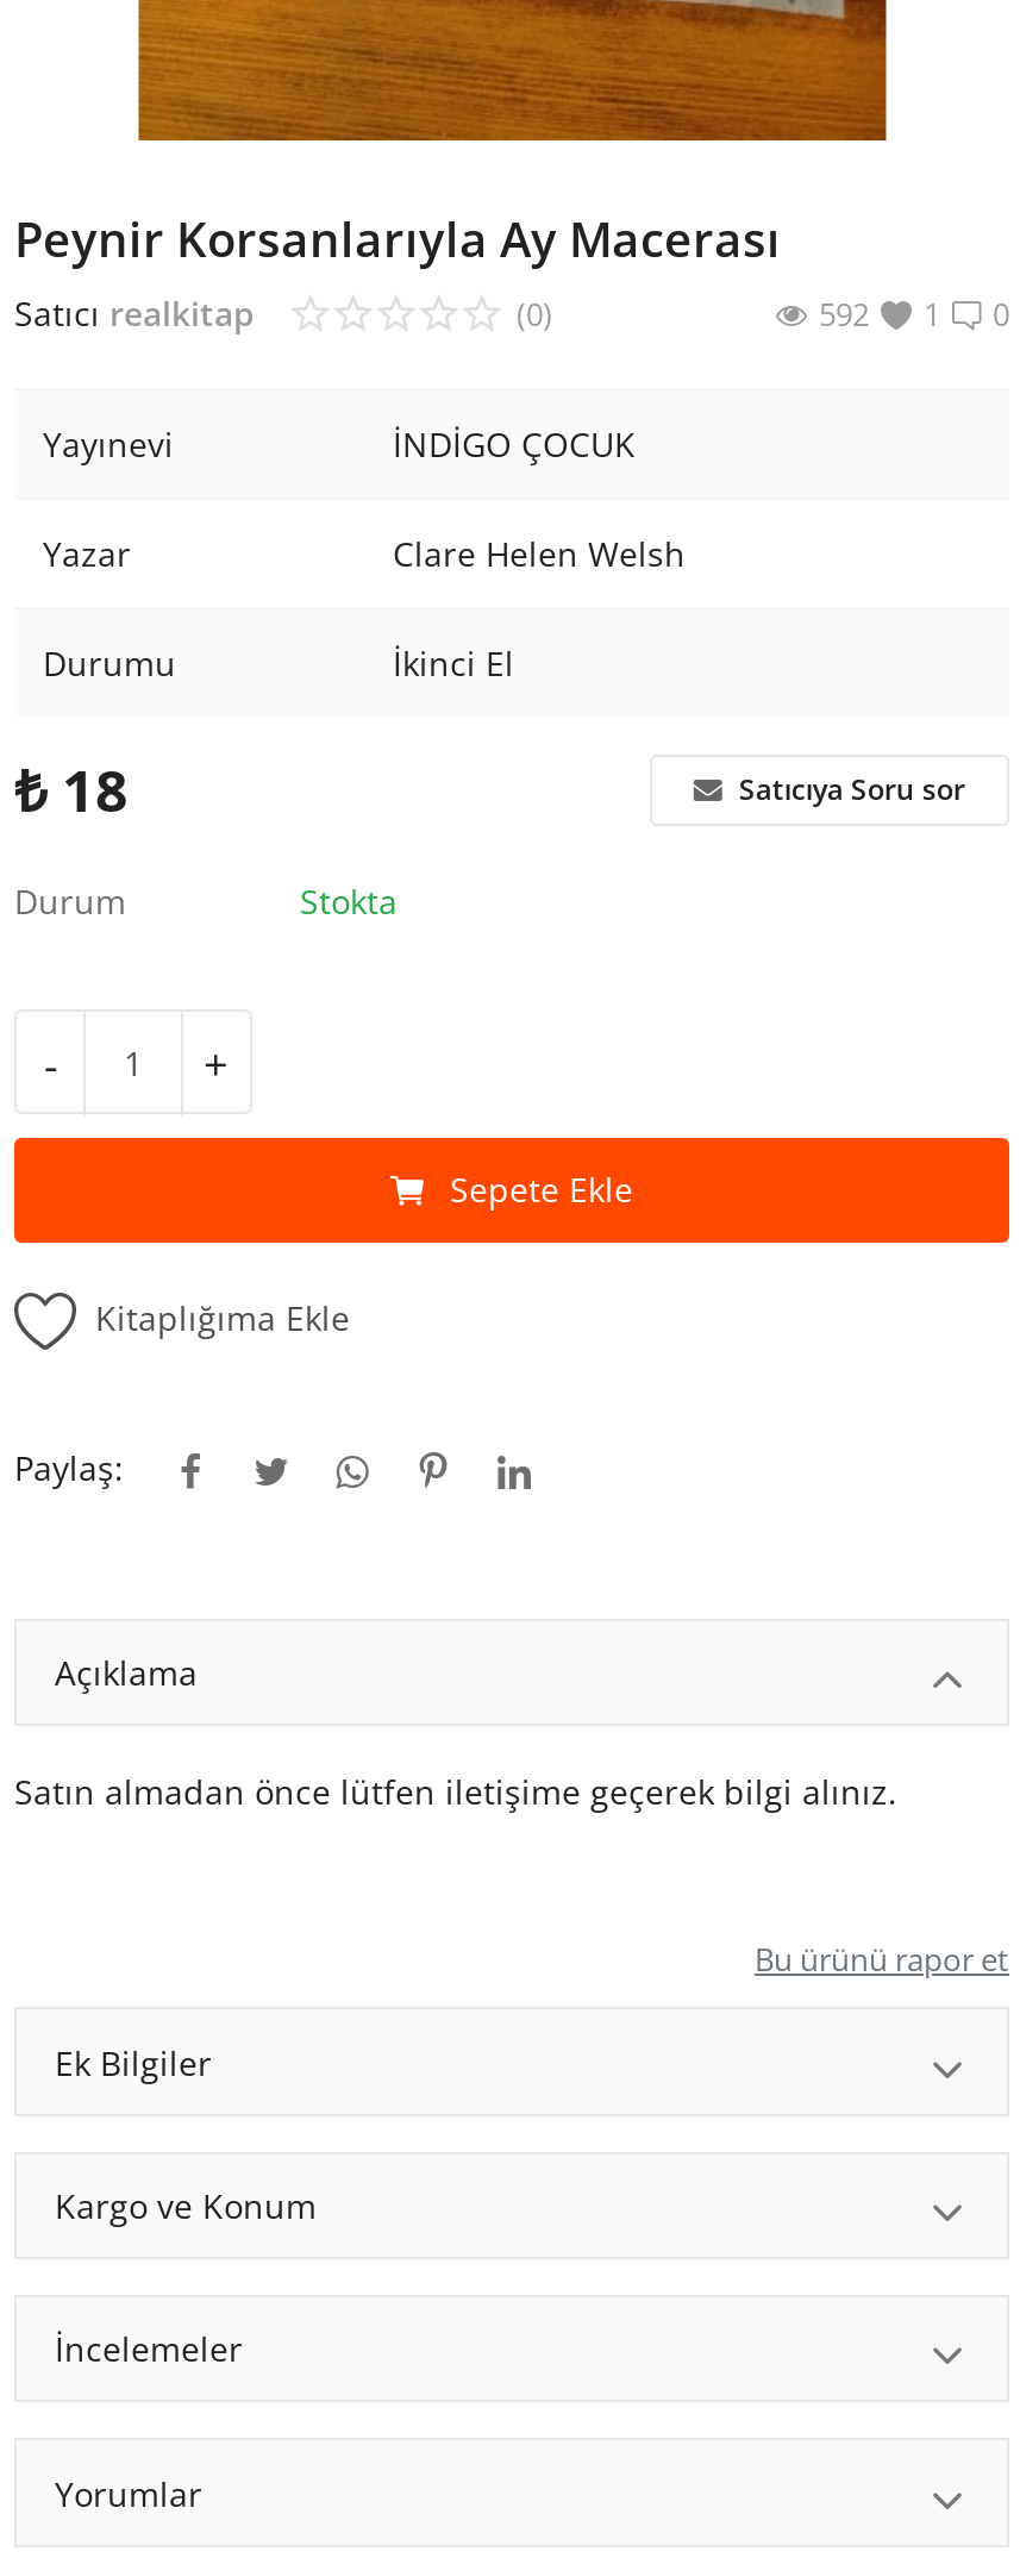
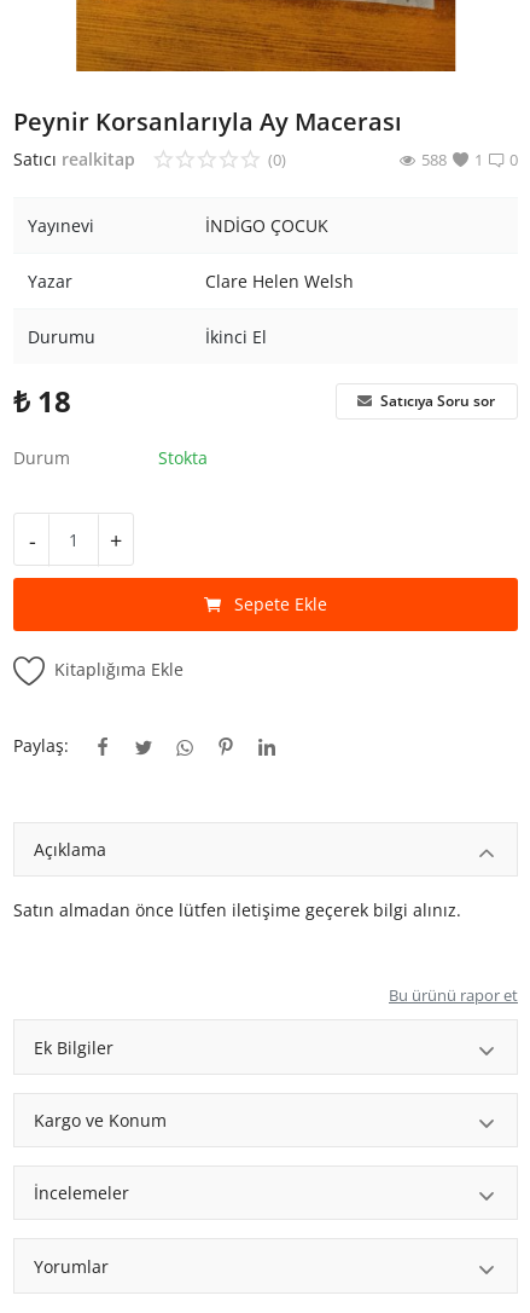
[819,293,1009,336] 592 1 0 -> [421,149,518,170] 588 1 0

